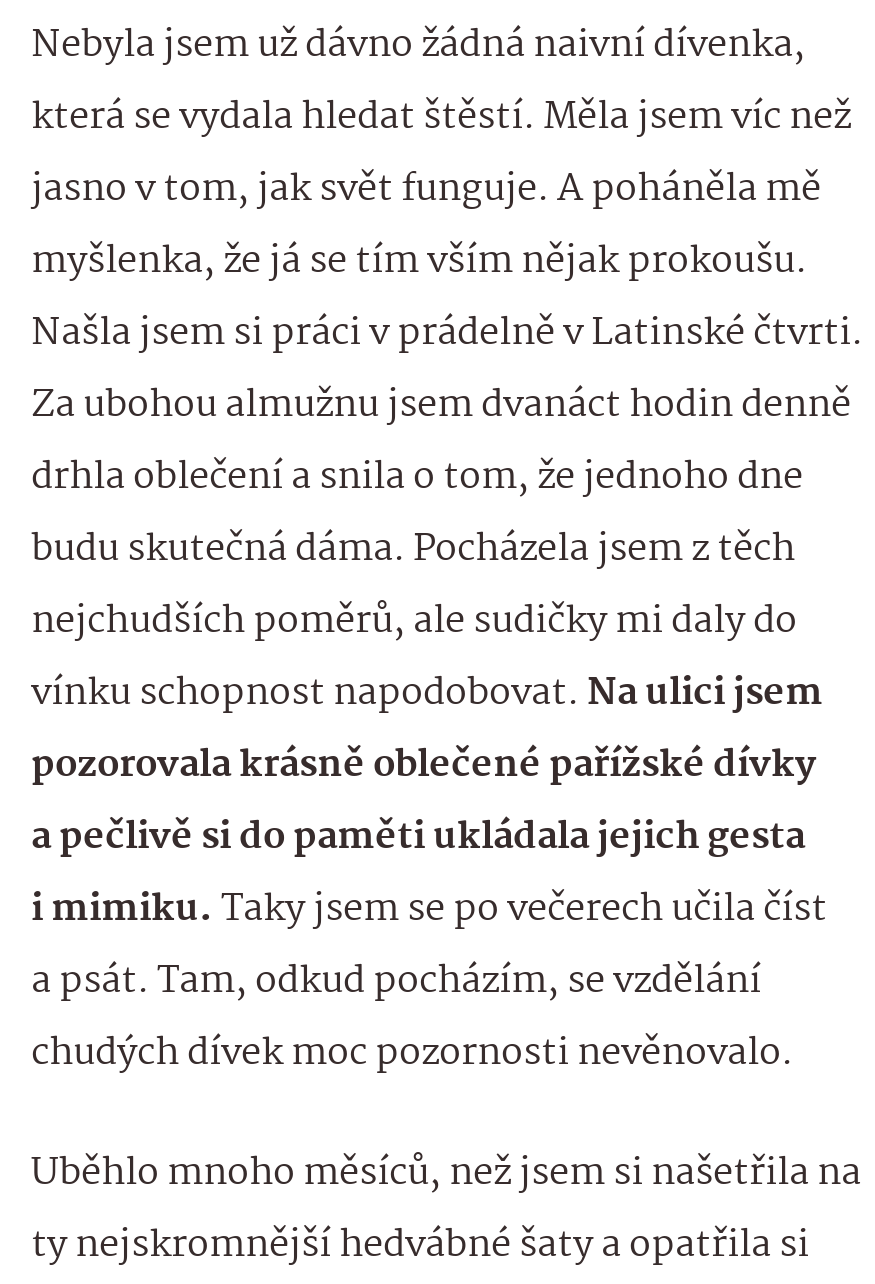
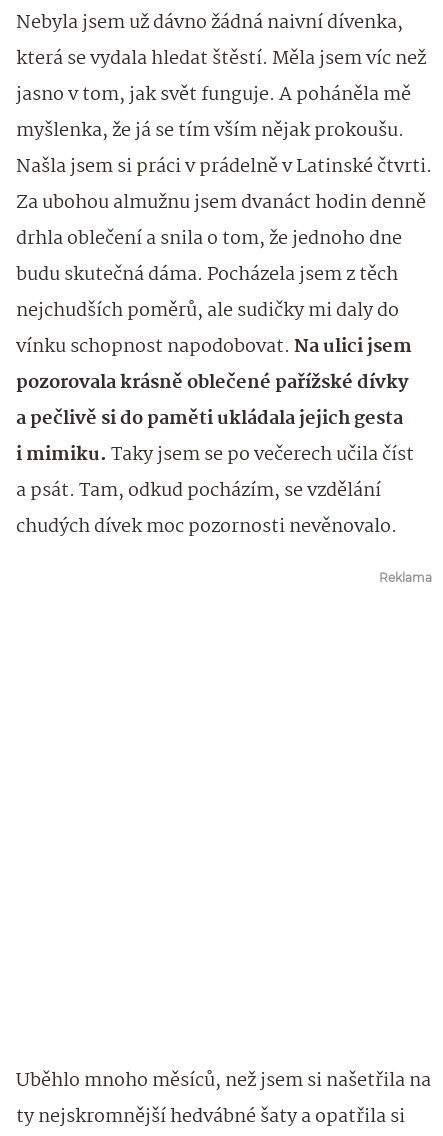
none -> [379,570,432,585] Reklama

